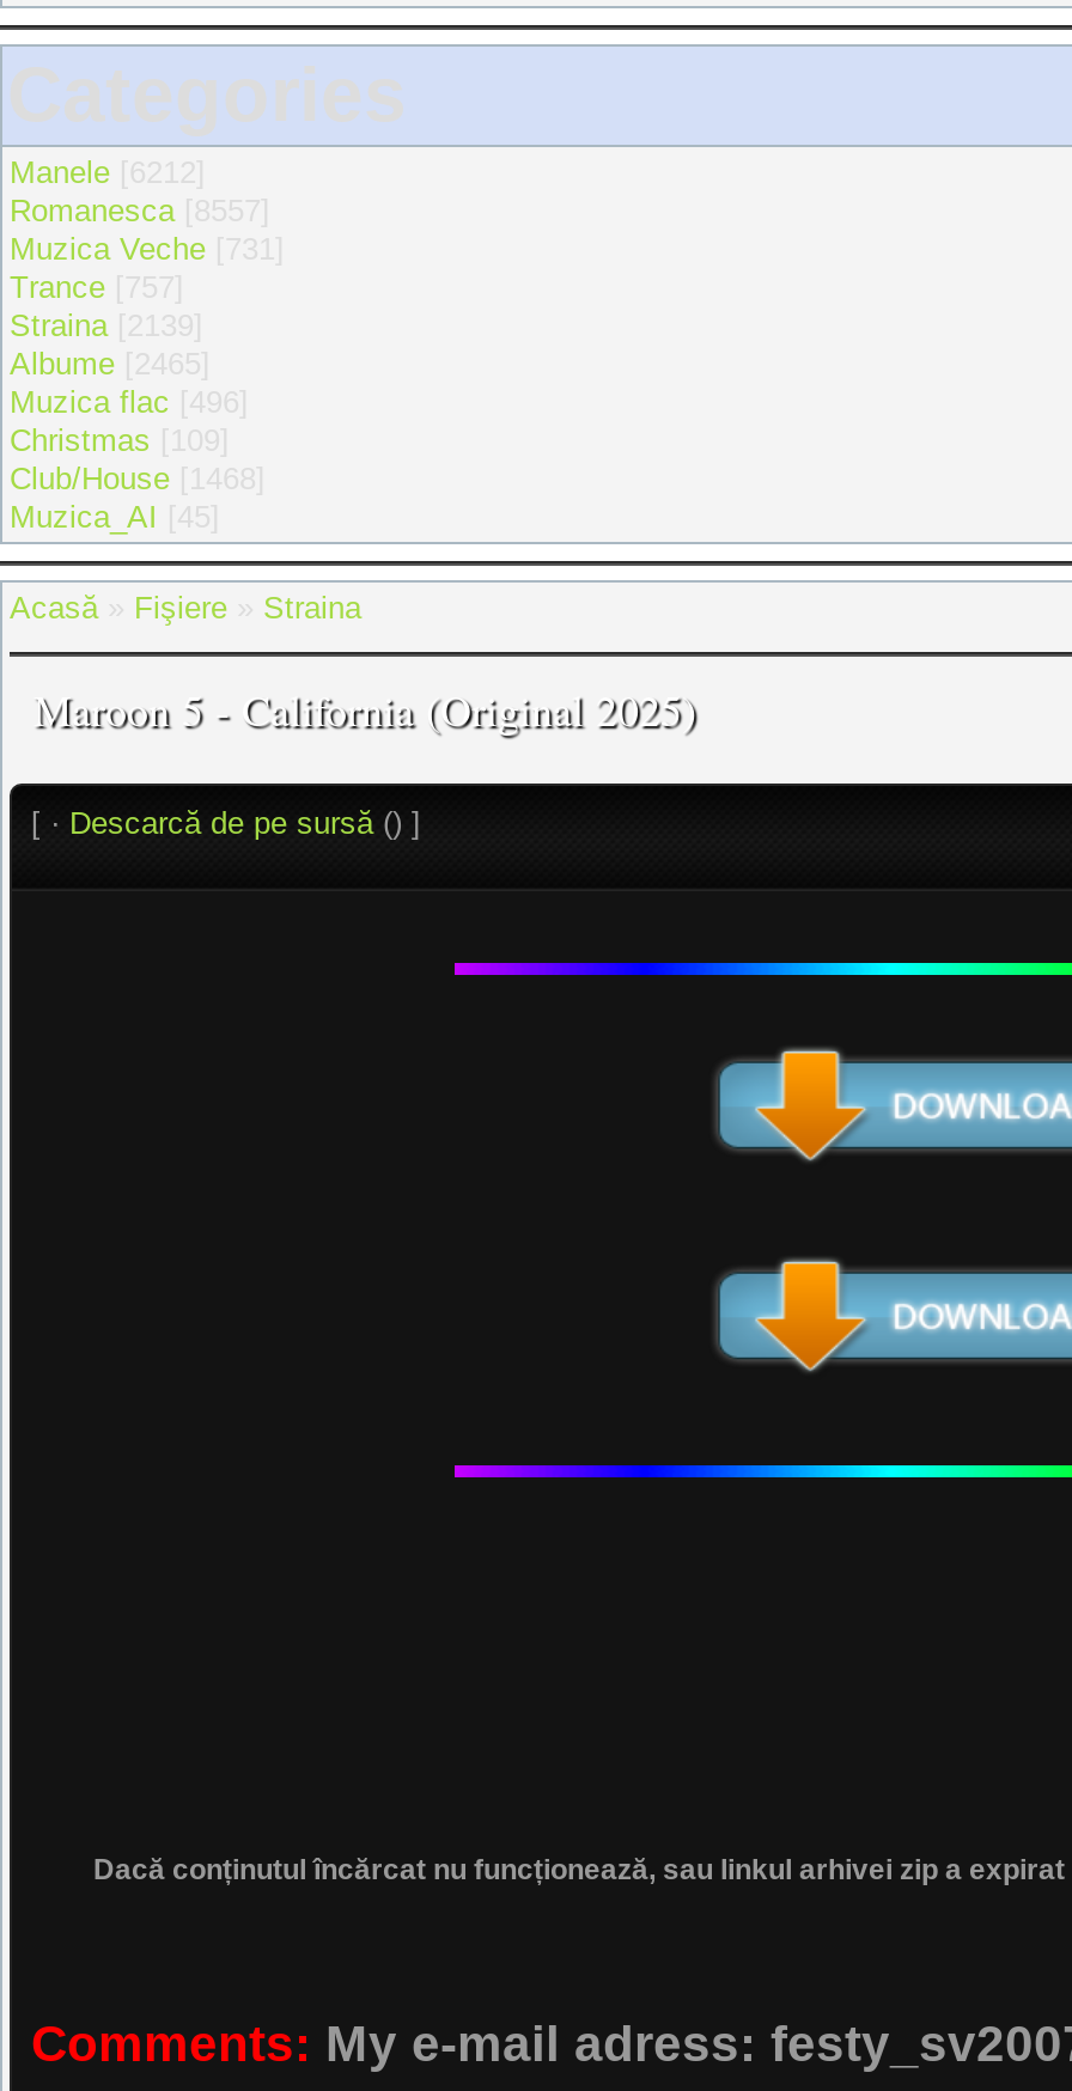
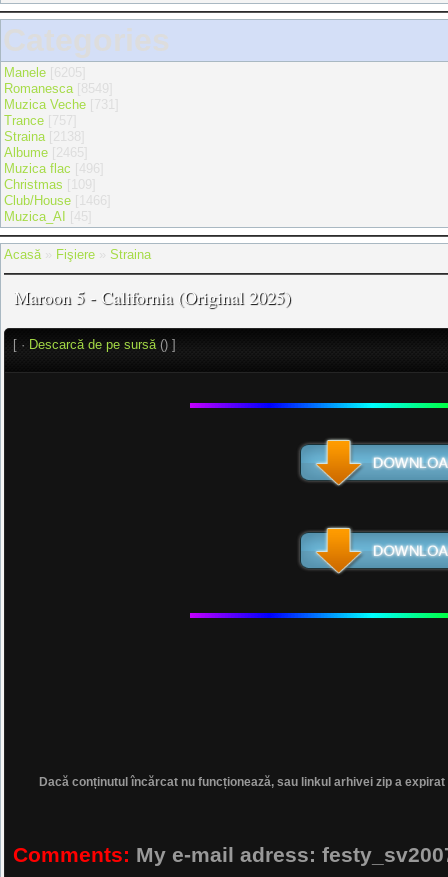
[10,154,206,190] Manele [6212] -> [4,65,86,80] Manele [6205]
[10,193,270,228] Romanesca [8557] -> [4,81,113,96] Romanesca [8549]
[10,307,203,343] Straina [2139] -> [4,129,85,144] Straina [2138]
[10,461,266,496] Club/House [1468] -> [4,193,111,208] Club/House [1466]

